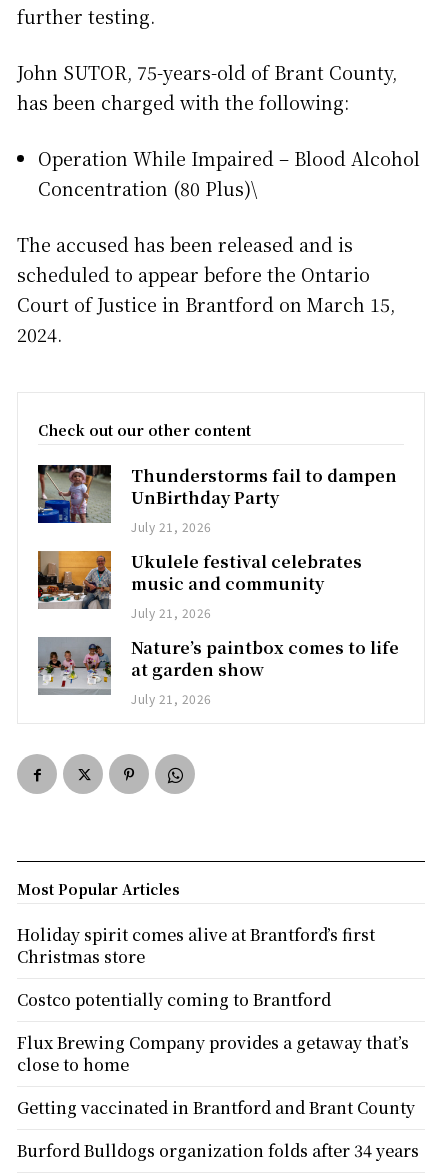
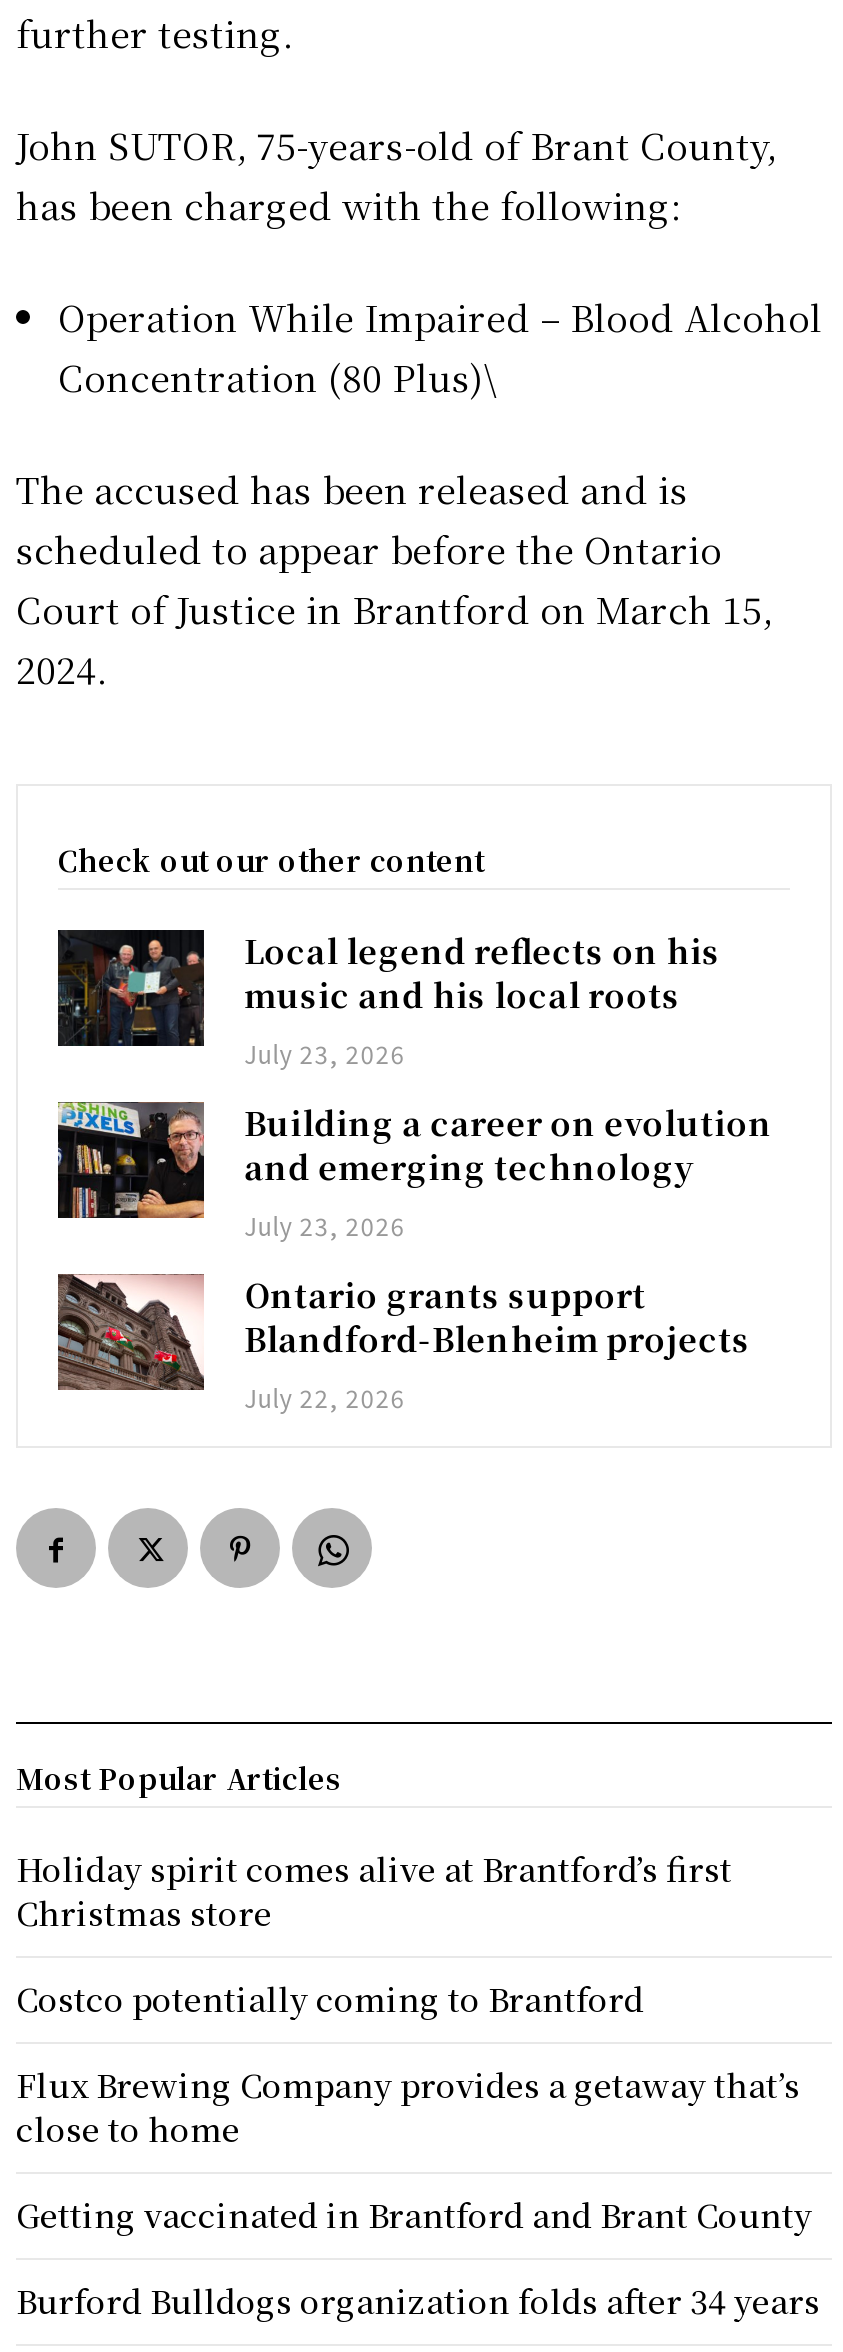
[37,464,397,535] [image] | Thunderstorms fail to dampen | UnBirthday Party | July 21, 2026 -> [56,928,720,1070] [image] | Local legend reflects on his | music and his local roots | July 23, 2026
[37,550,362,621] [image] | Ukulele festival celebrates | music and community | July 21, 2026 -> [56,1100,772,1242] [image] | Building a career on evolution | and emerging technology | July 23, 2026
[37,636,399,707] [image] | Nature’s paintbox comes to life | at garden show | July 21, 2026 -> [56,1272,750,1414] [image] | Ontario grants support | Blandford-Blenheim projects | July 22, 2026

